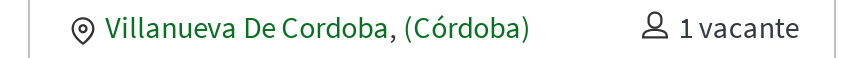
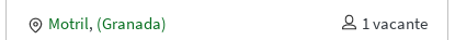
[105,8,531,46] Villanueva De Cordoba, (Córdoba) -> [48,13,166,34] Motril, (Granada)

